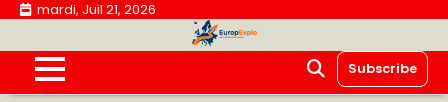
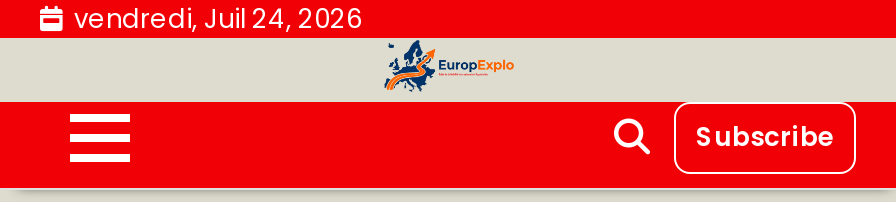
[37,0,156,19] mardi, Juil 21, 2026 -> [74,0,362,38] vendredi, Juil 24, 2026

